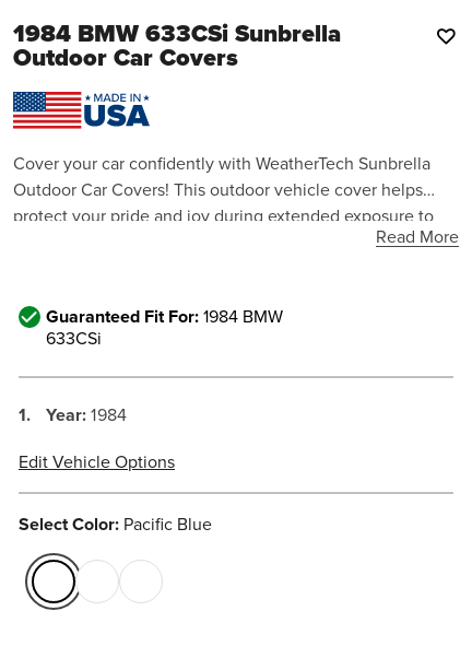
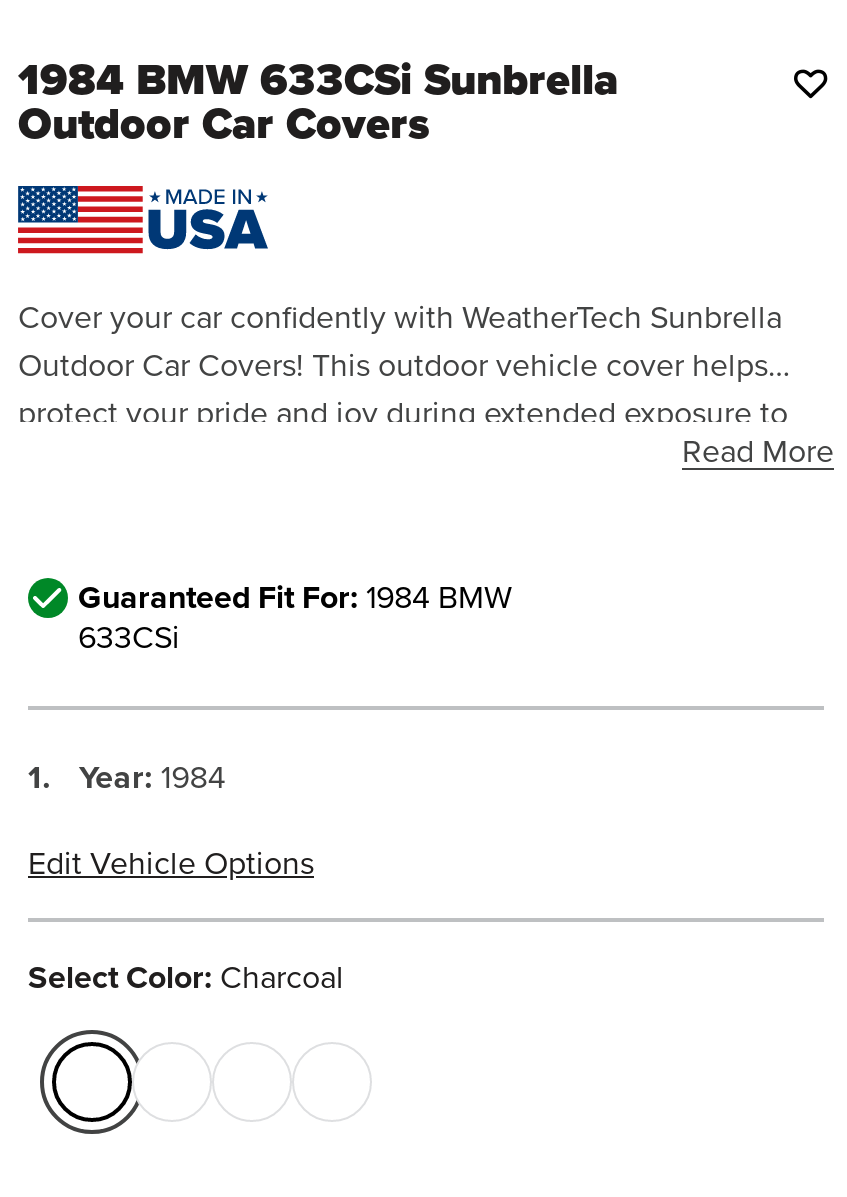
[19,512,212,537] Select Color: Pacific Blue -> [28,955,344,1001] Select Color: Charcoal

